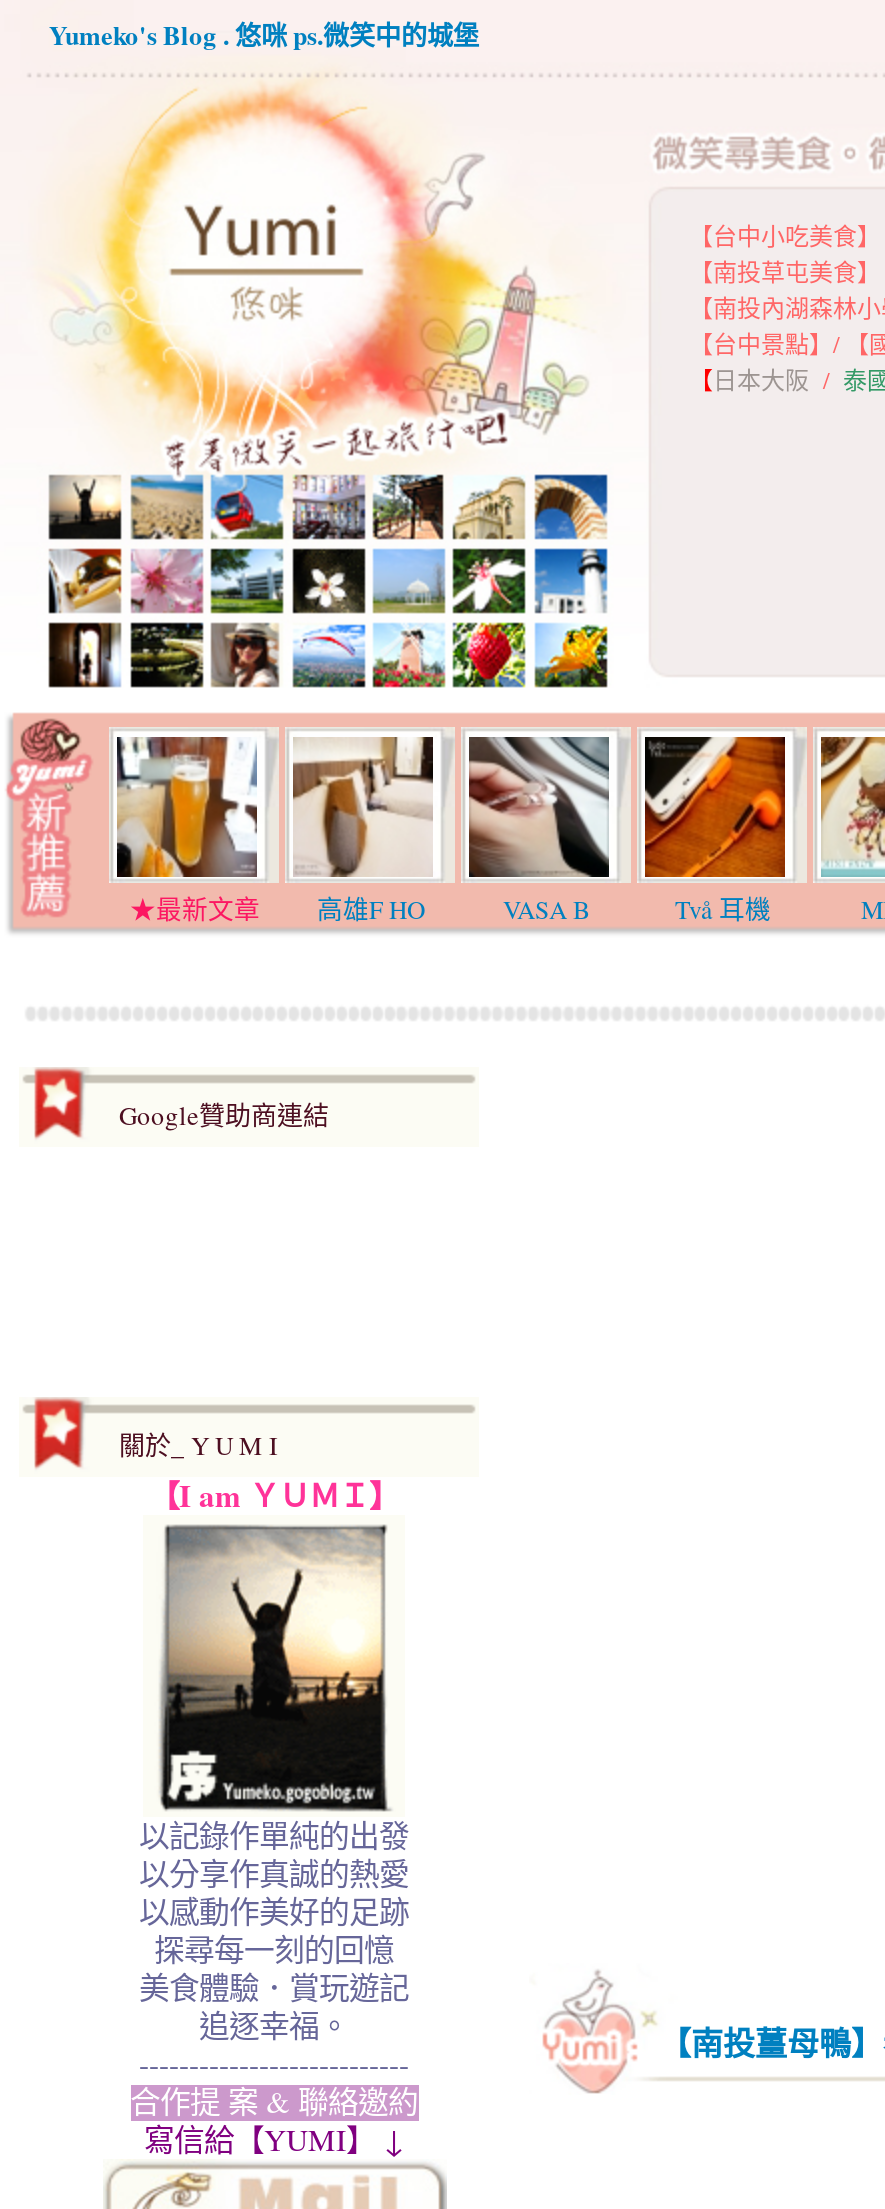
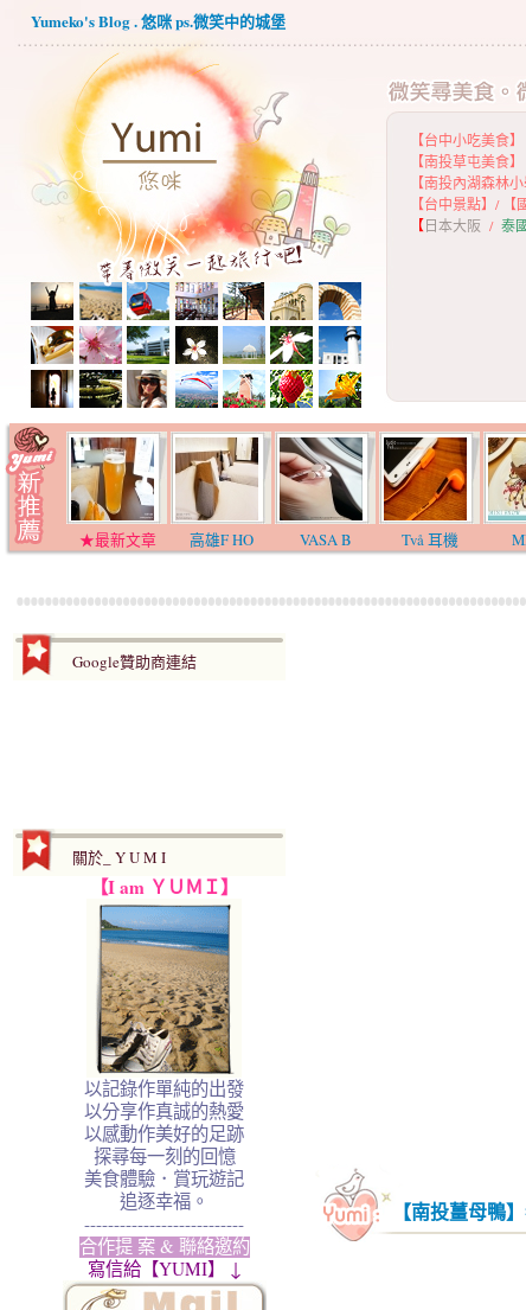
[167,1527,385,1809] [image] -> [101,906,230,1073] [image]

